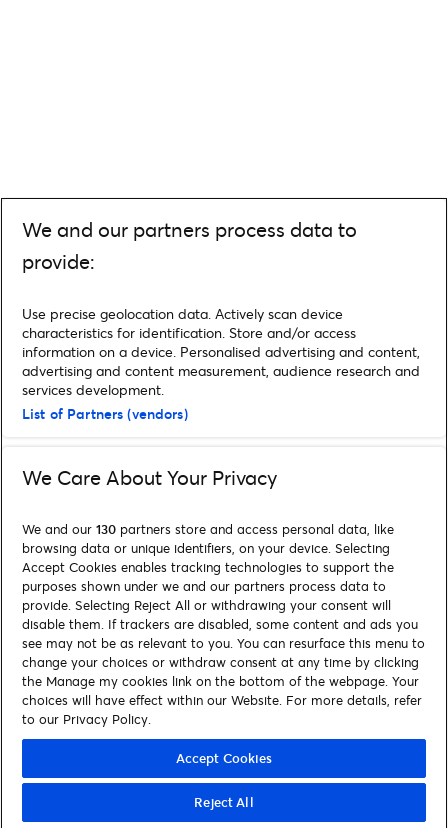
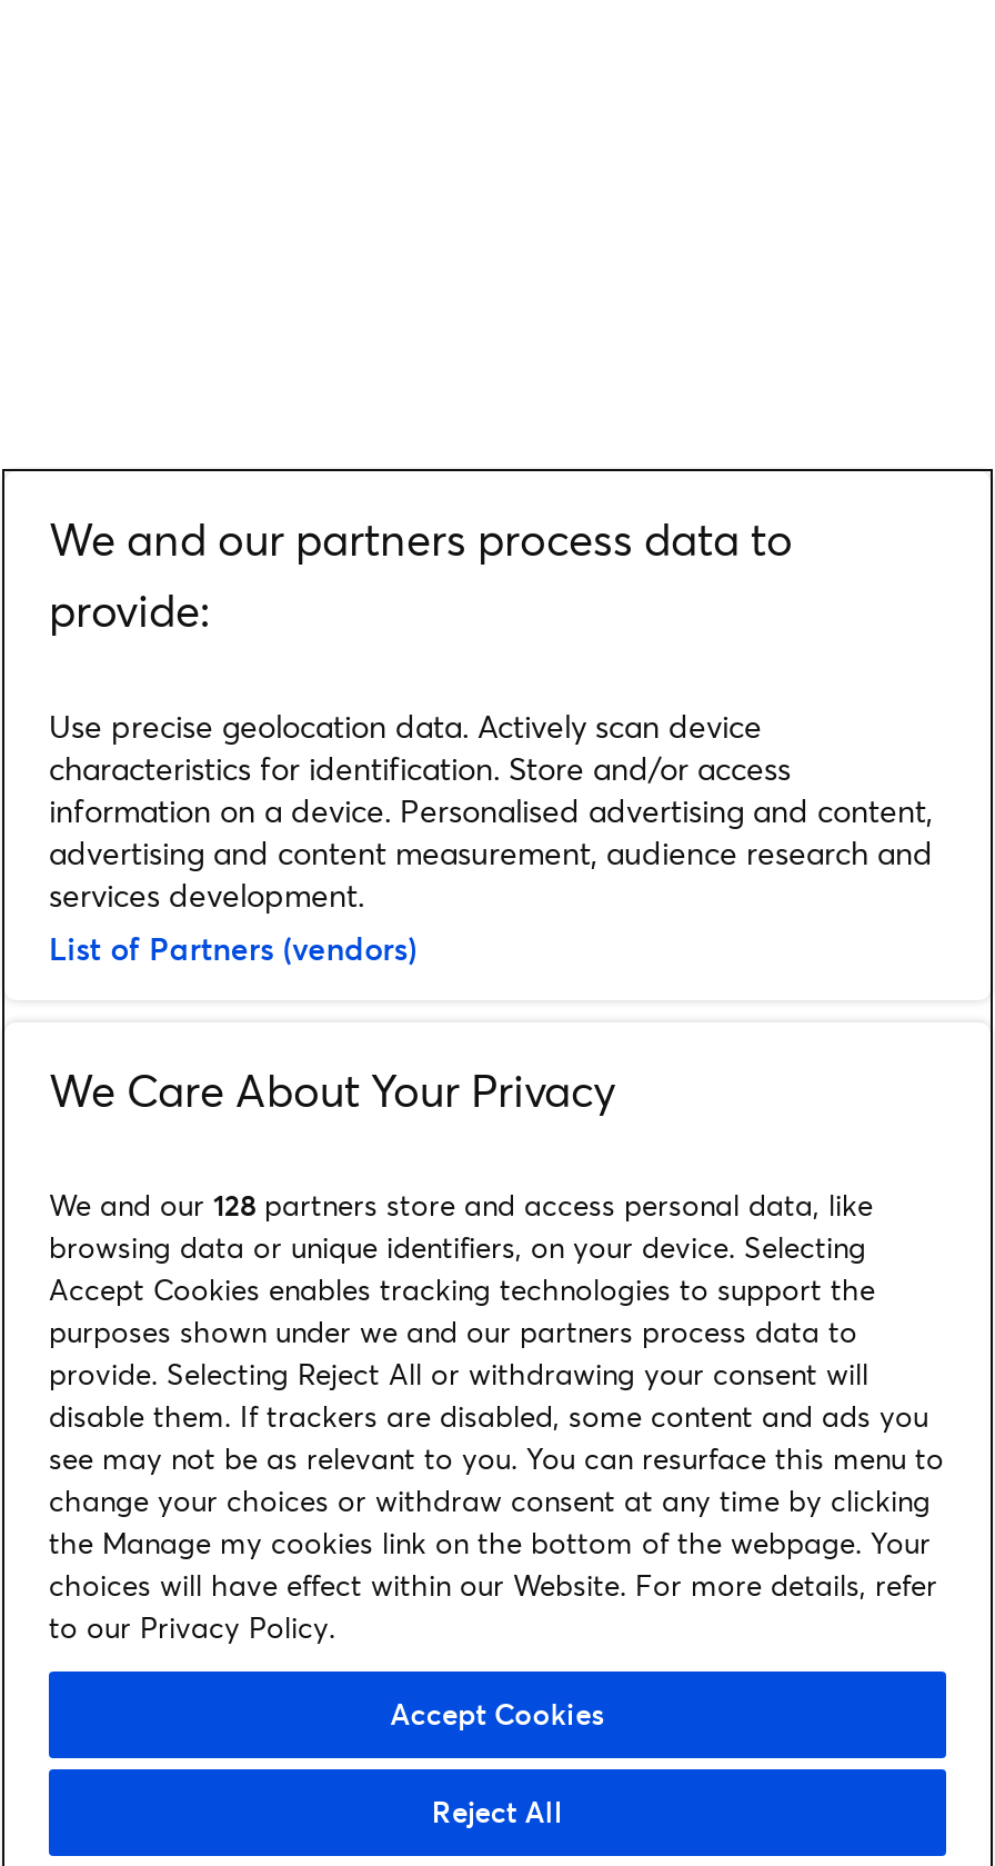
[22,520,394,538] We and our 130 partners store and access personal data, like -> [49,1185,873,1225] We and our 128 partners store and access personal data, like

